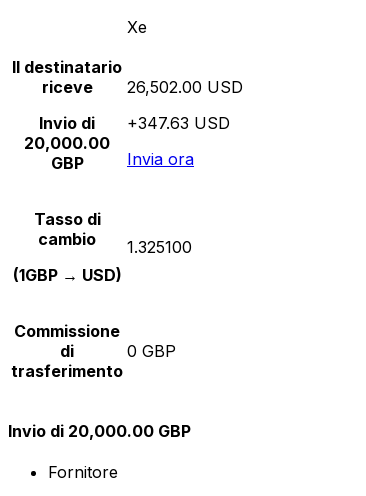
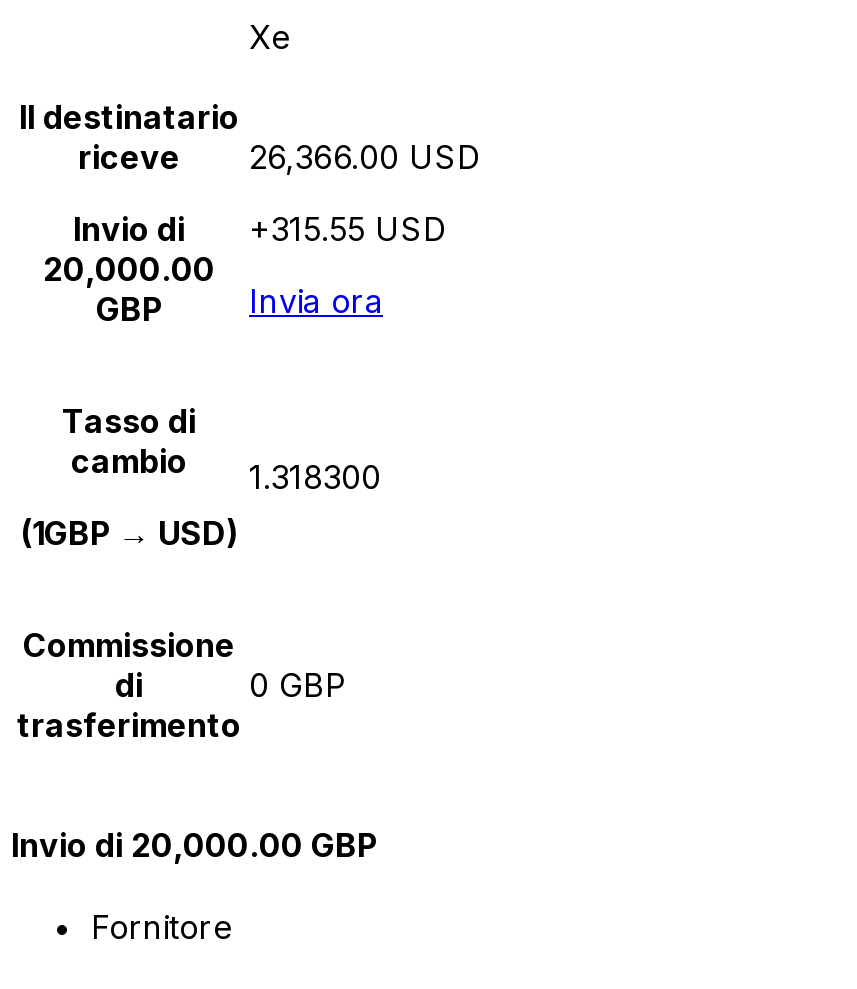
[41,77,243,97] riceve 26,502.00 USD -> [78,136,481,176] riceve 26,366.00 USD
[39,113,230,133] Invio di +347.63 USD -> [73,208,447,248] Invio di +315.55 USD
[38,229,192,257] cambio 1.325100 -> [71,440,381,496] cambio 1.318300

